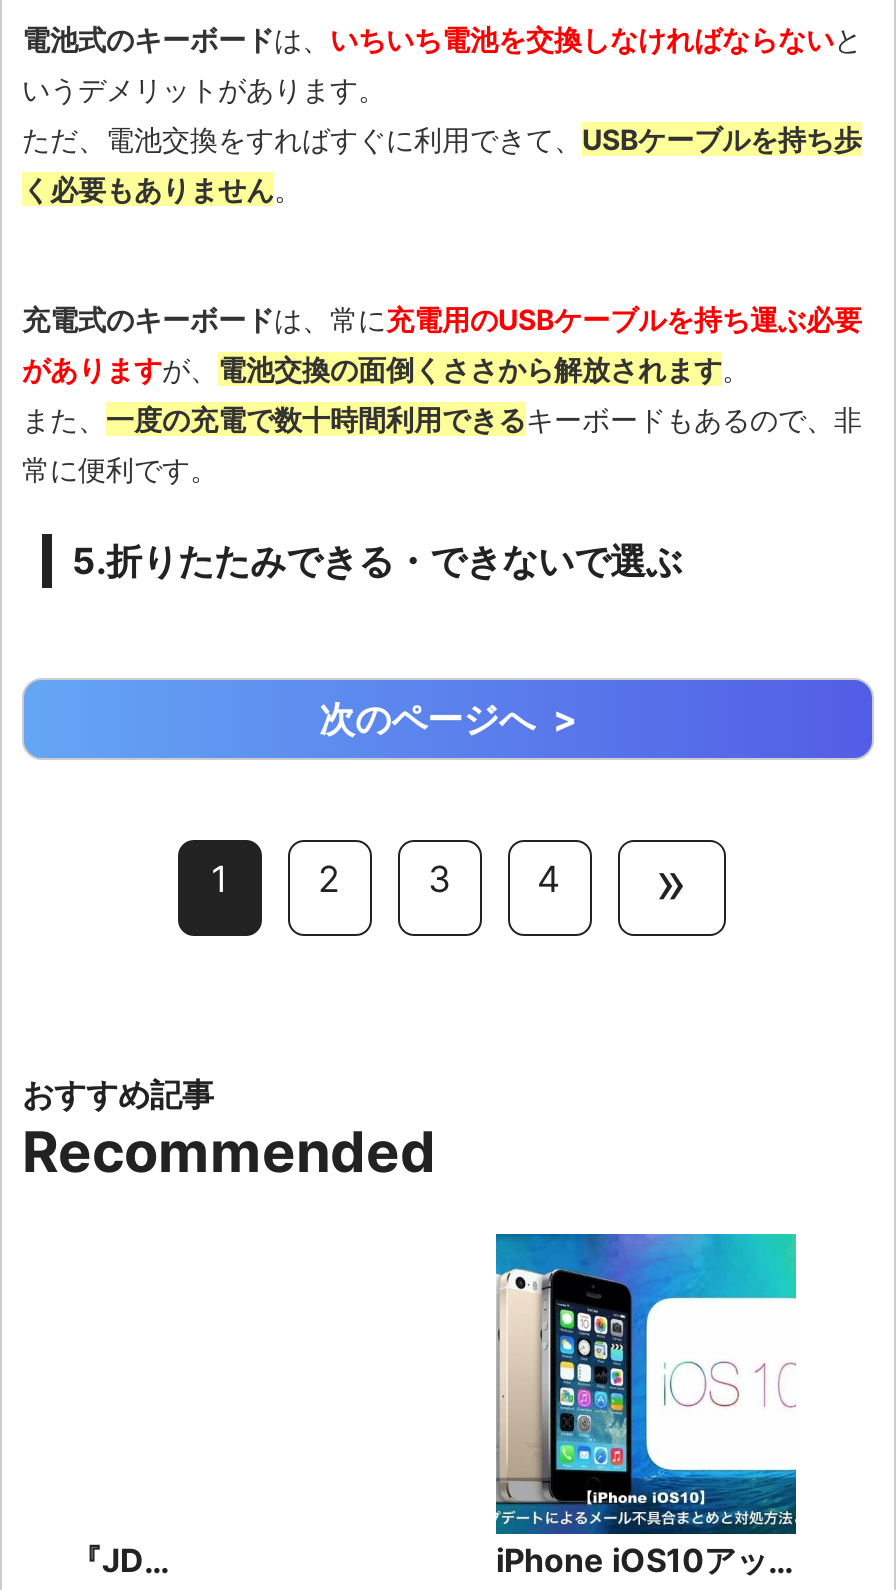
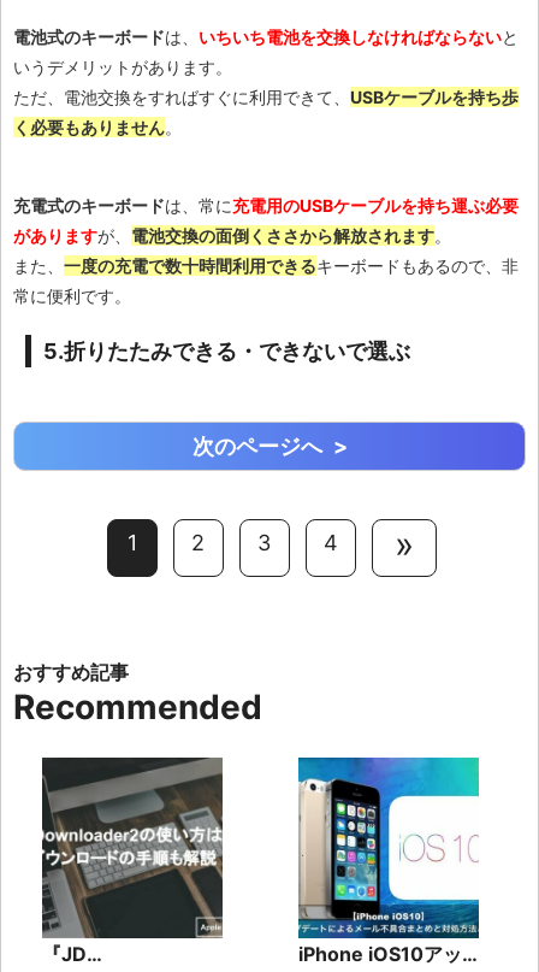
none -> [41,756,224,939] [image]

